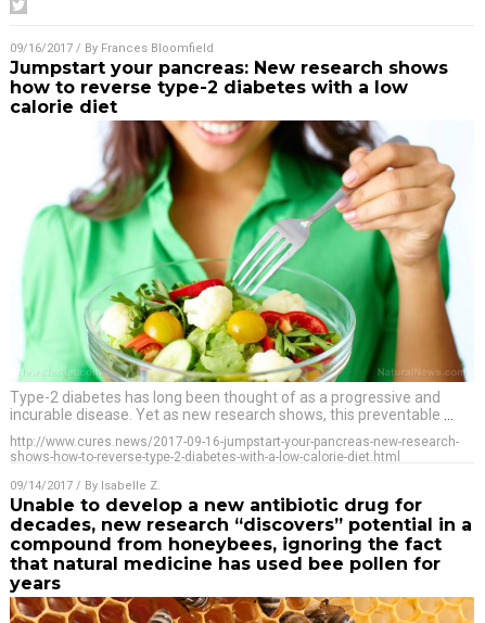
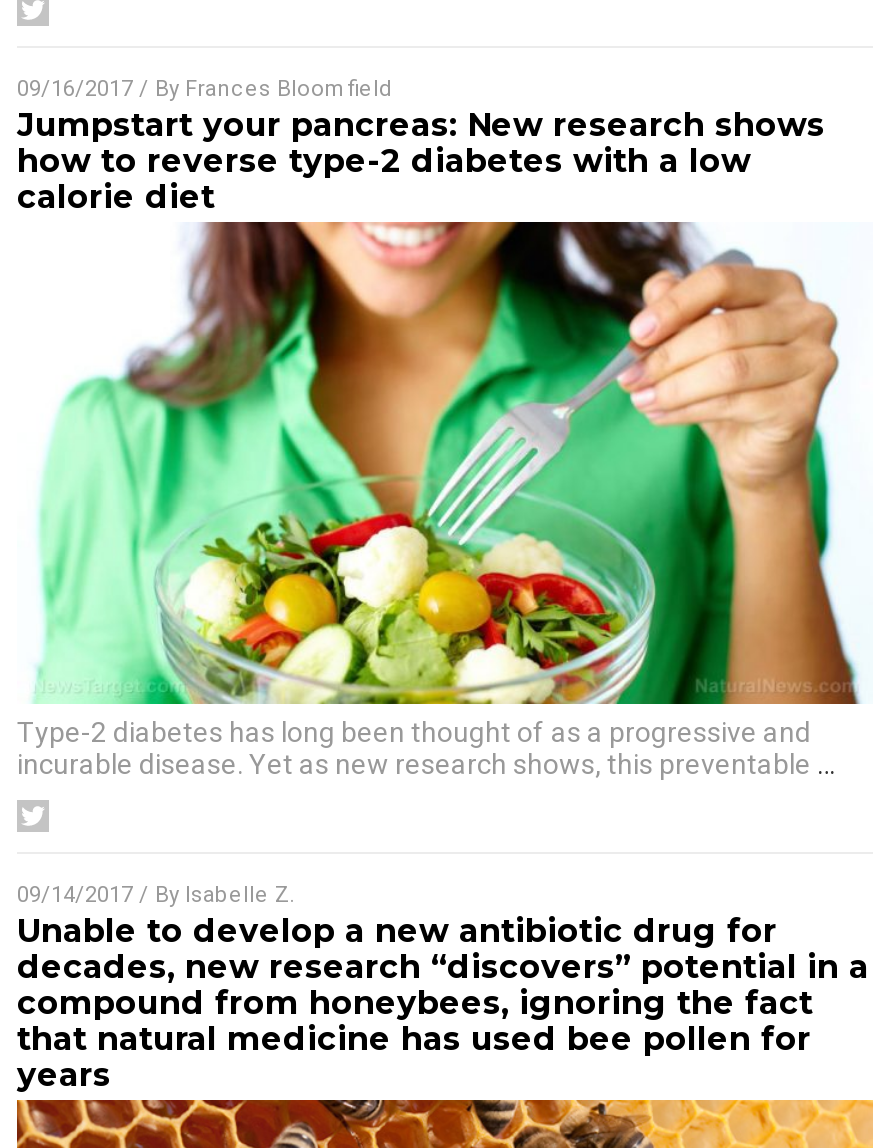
[10,434,459,465] http://www.cures.news/2017-09-16-jumpstart-your-pancreas-new-research- | shows-how-to-reverse-type-2-diabetes-with-a-low-calorie-diet.html -> none

